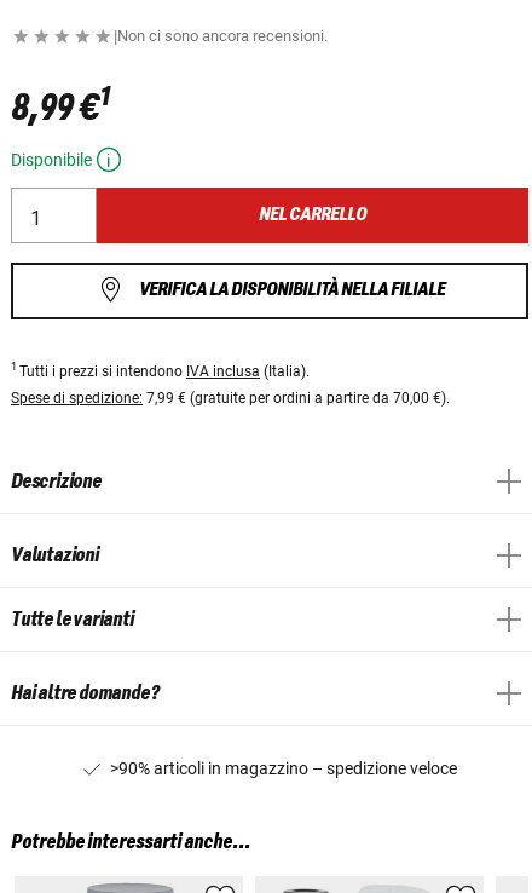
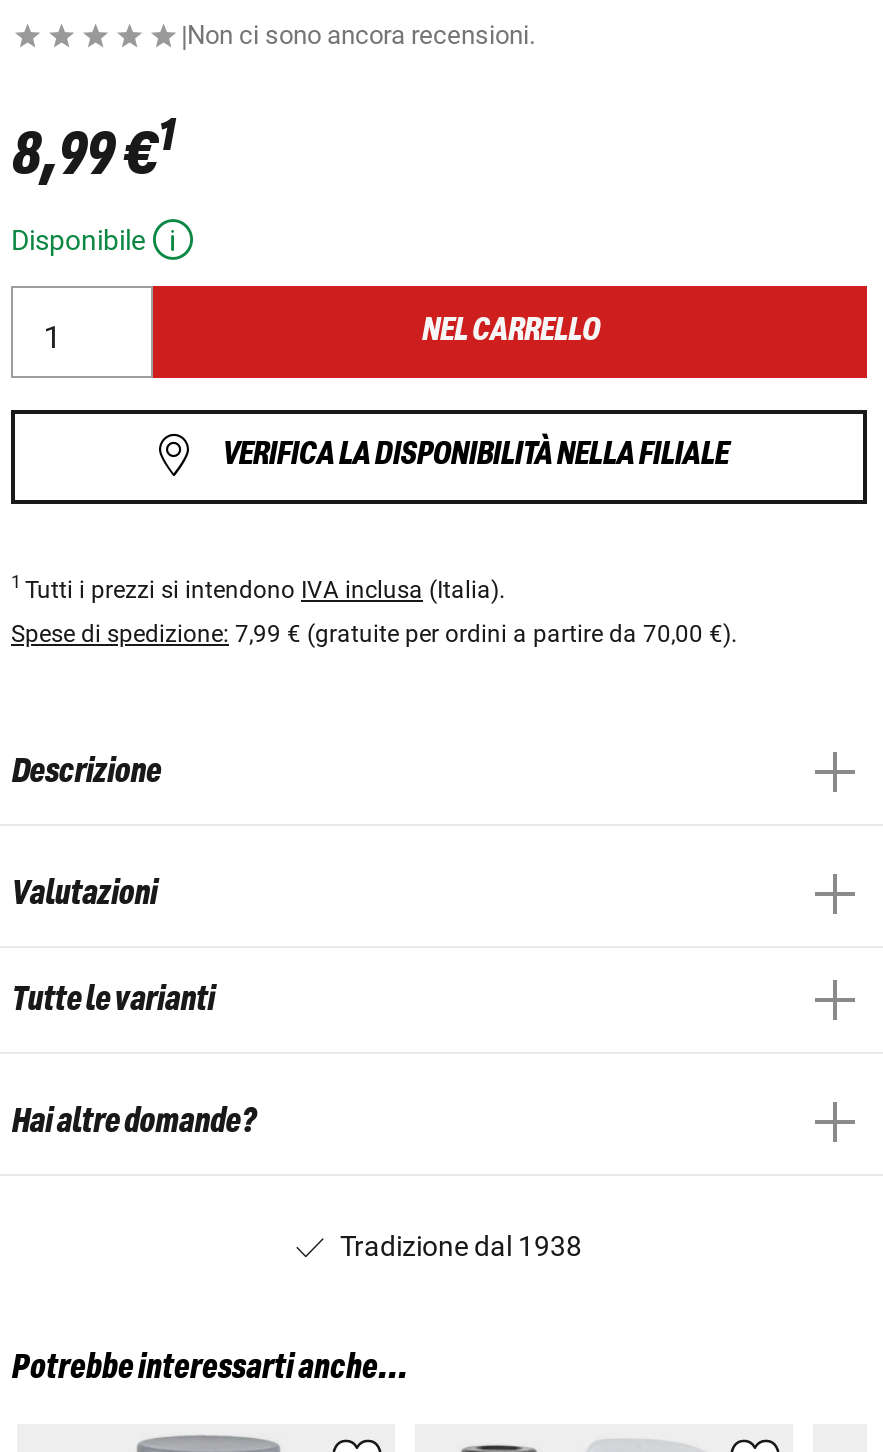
[109,758,456,778] >90% articoli in magazzino – spedizione veloce -> [340,1230,582,1262] Tradizione dal 1938

